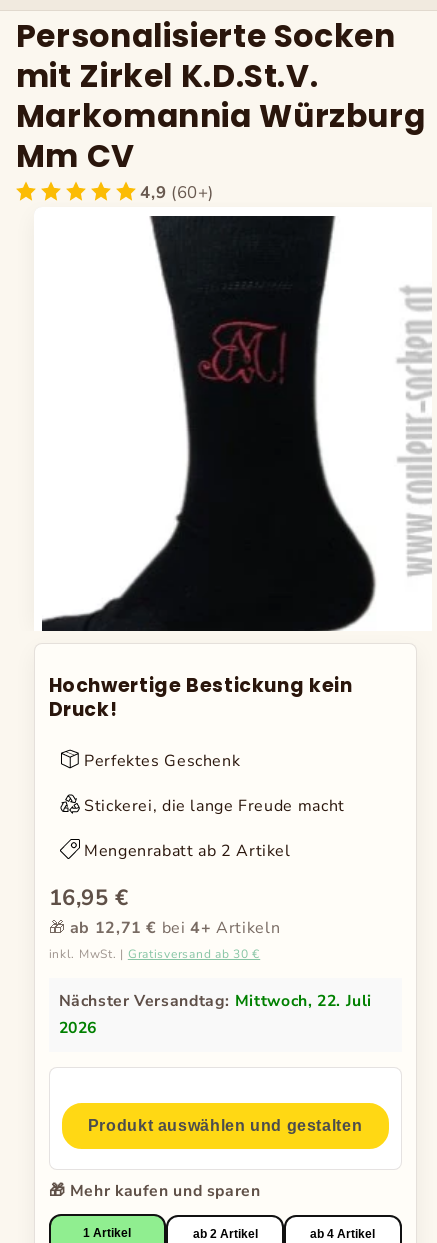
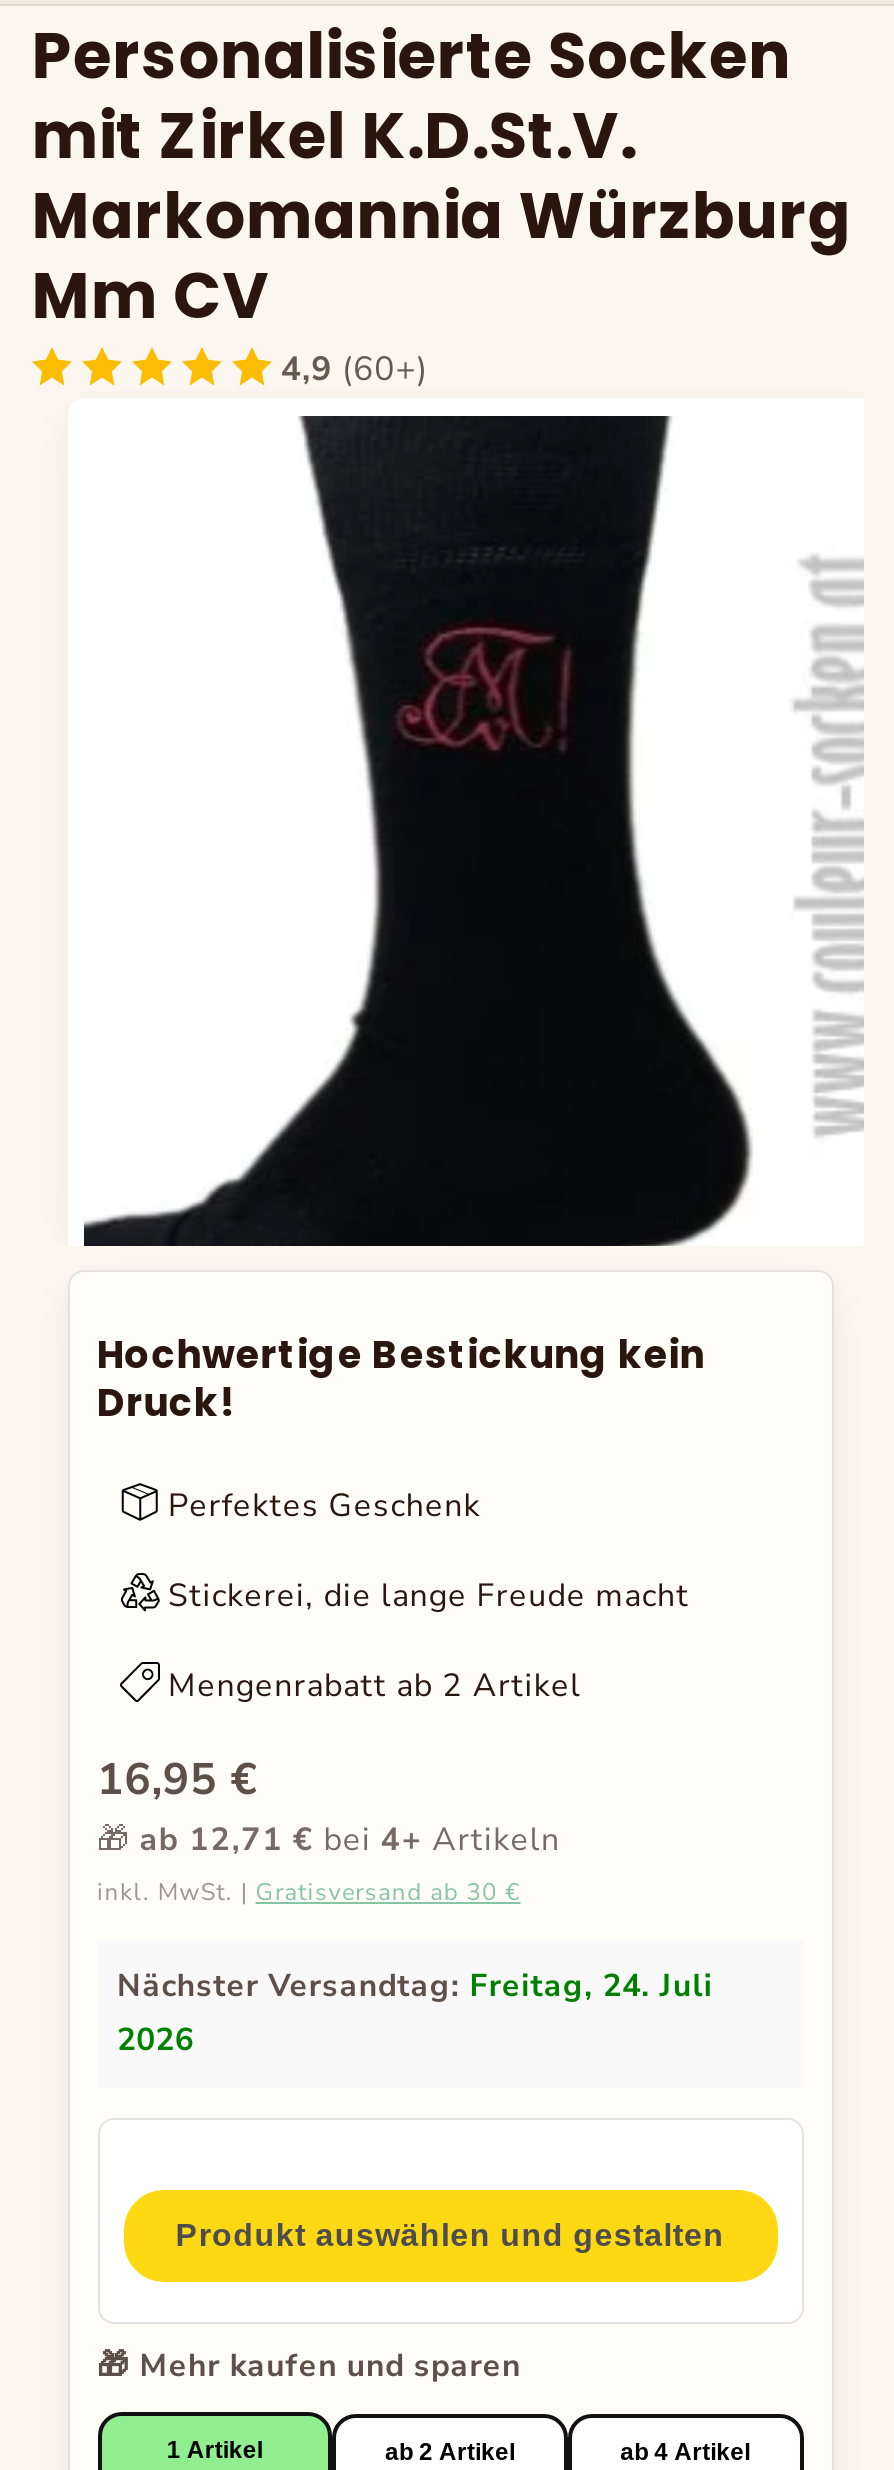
[58,990,372,1012] Nächster Versandtag: Mittwoch, 22. Juli -> [117,1963,713,2007] Nächster Versandtag: Freitag, 24. Juli

